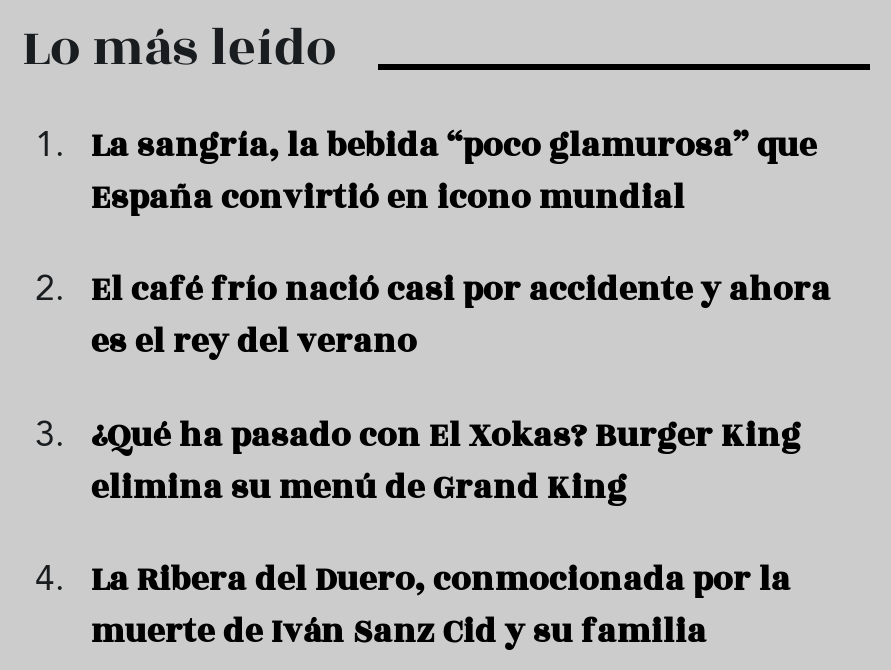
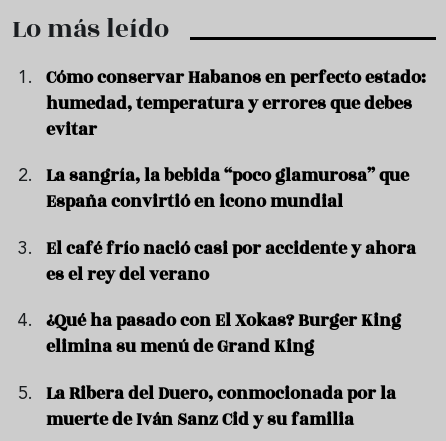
none -> [46,65,426,142] Cómo conservar Habanos en perfecto estado: | humedad, temperatura y errores que debes | evitar

